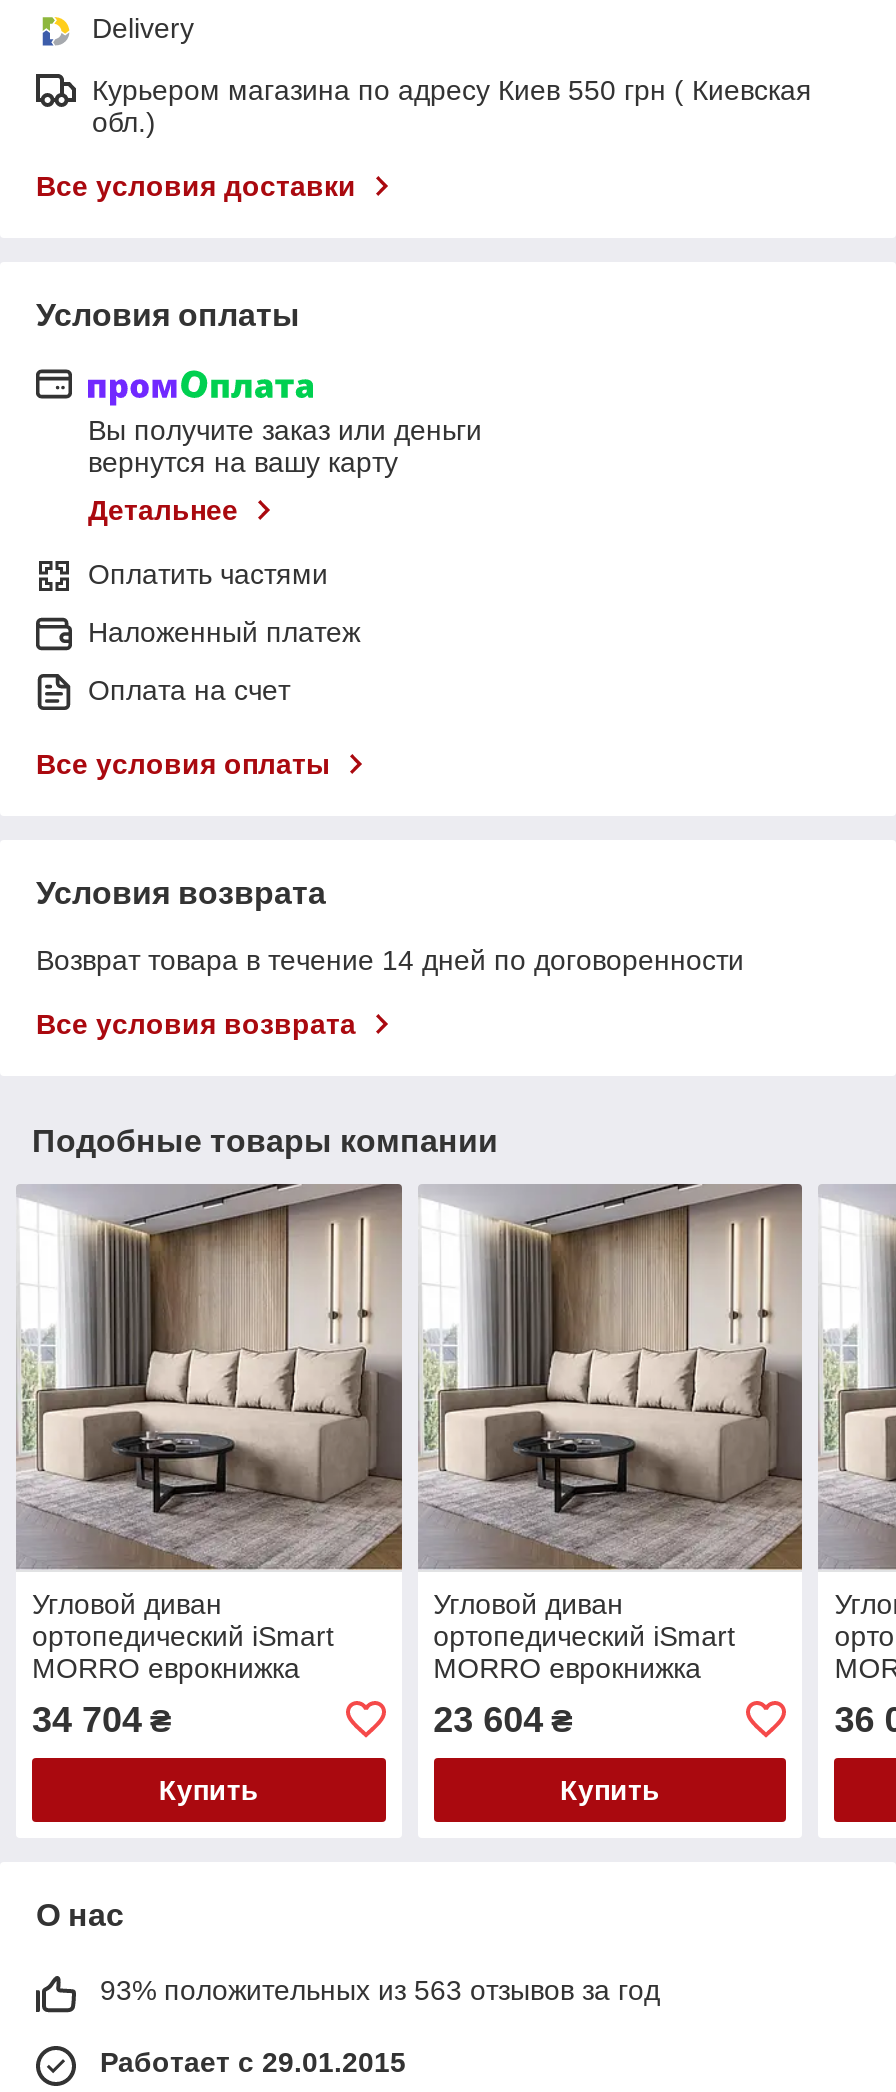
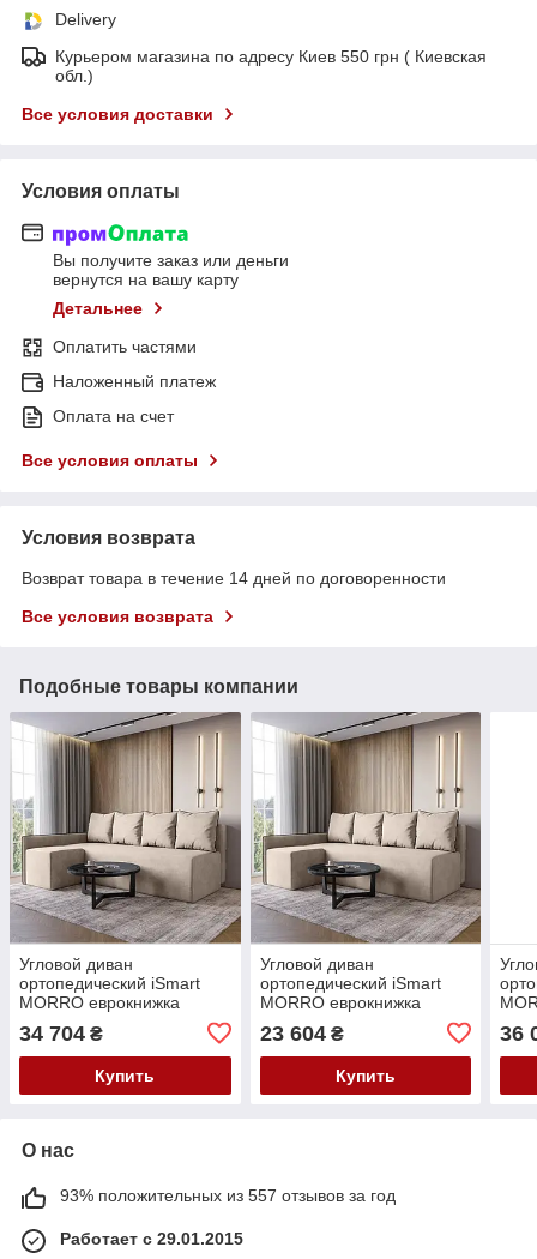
[818,1184,890,1572] [image] -> none
[100,1974,660,2006] 93% положительных из 563 отзывов за год -> [60,1186,396,1205] 93% положительных из 557 отзывов за год

